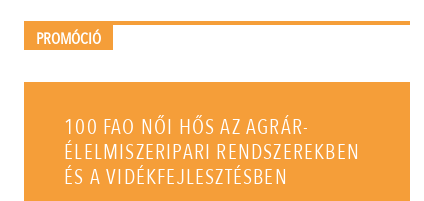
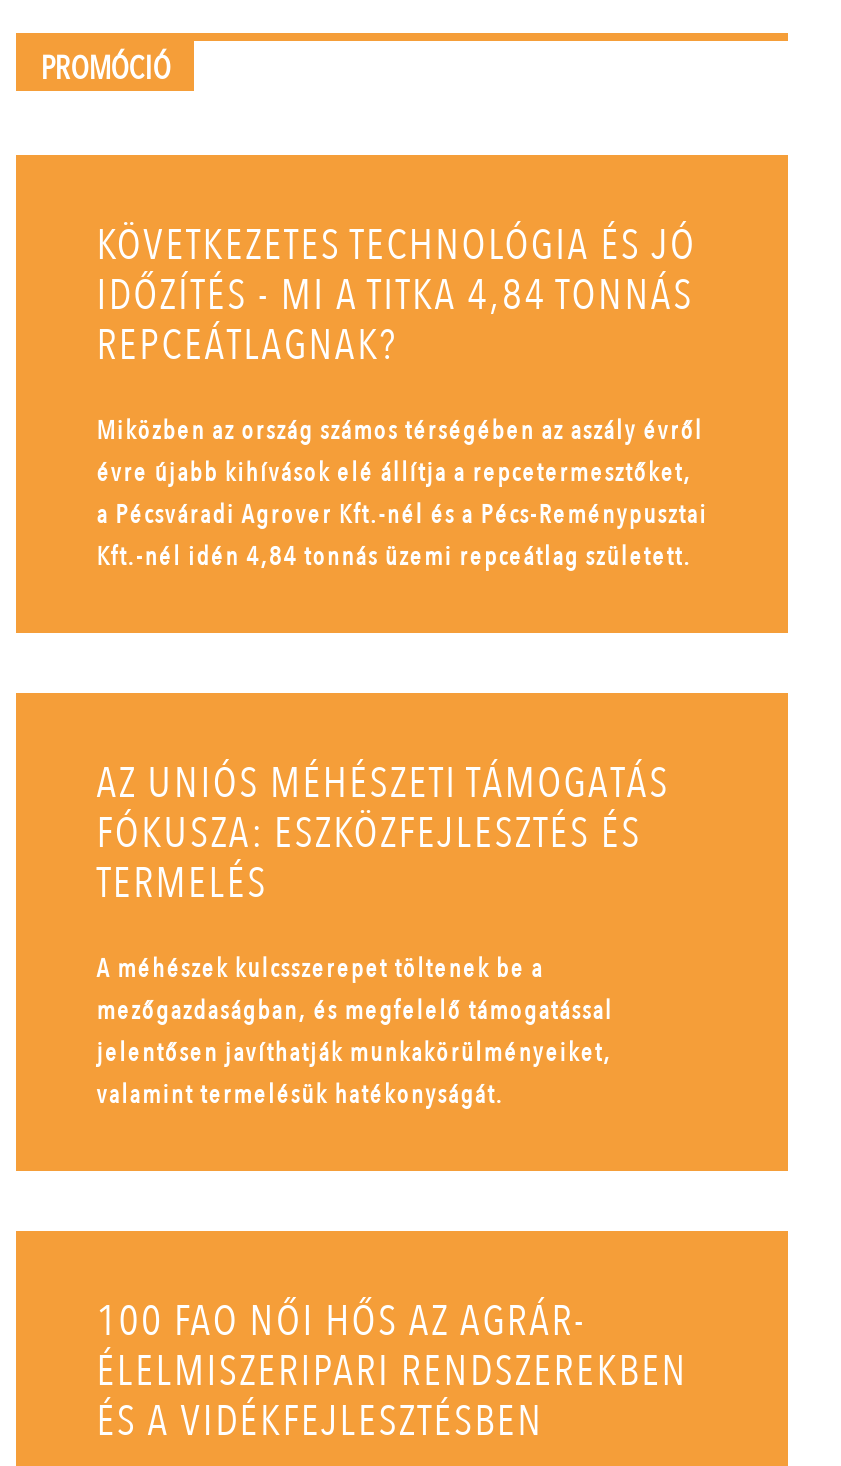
none -> [96,217,708,575] KÖVETKEZETES TECHNOLÓGIA ÉS JÓ | IDŐZÍTÉS - MI A TITKA 4,84 TONNÁS | REPCEÁTLAGNAK? | Miközben az ország számos térségében az aszály évről | évre újabb kihívások elé állítja a repcetermesztőket, | a Pécsváradi Agrover Kft.-nél és a Pécs-Reménypusztai | Kft.-nél idén 4,84 tonnás üzemi repceátlag született.
none -> [96,755,670,1113] AZ UNIÓS MÉHÉSZETI TÁMOGATÁS | FÓKUSZA: ESZKÖZFEJLESZTÉS ÉS | TERMELÉS | A méhészek kulcsszerepet töltenek be a | mezőgazdaságban, és megfelelő támogatással | jelentősen javíthatják munkakörülményeiket, | valamint termelésük hatékonyságát.

